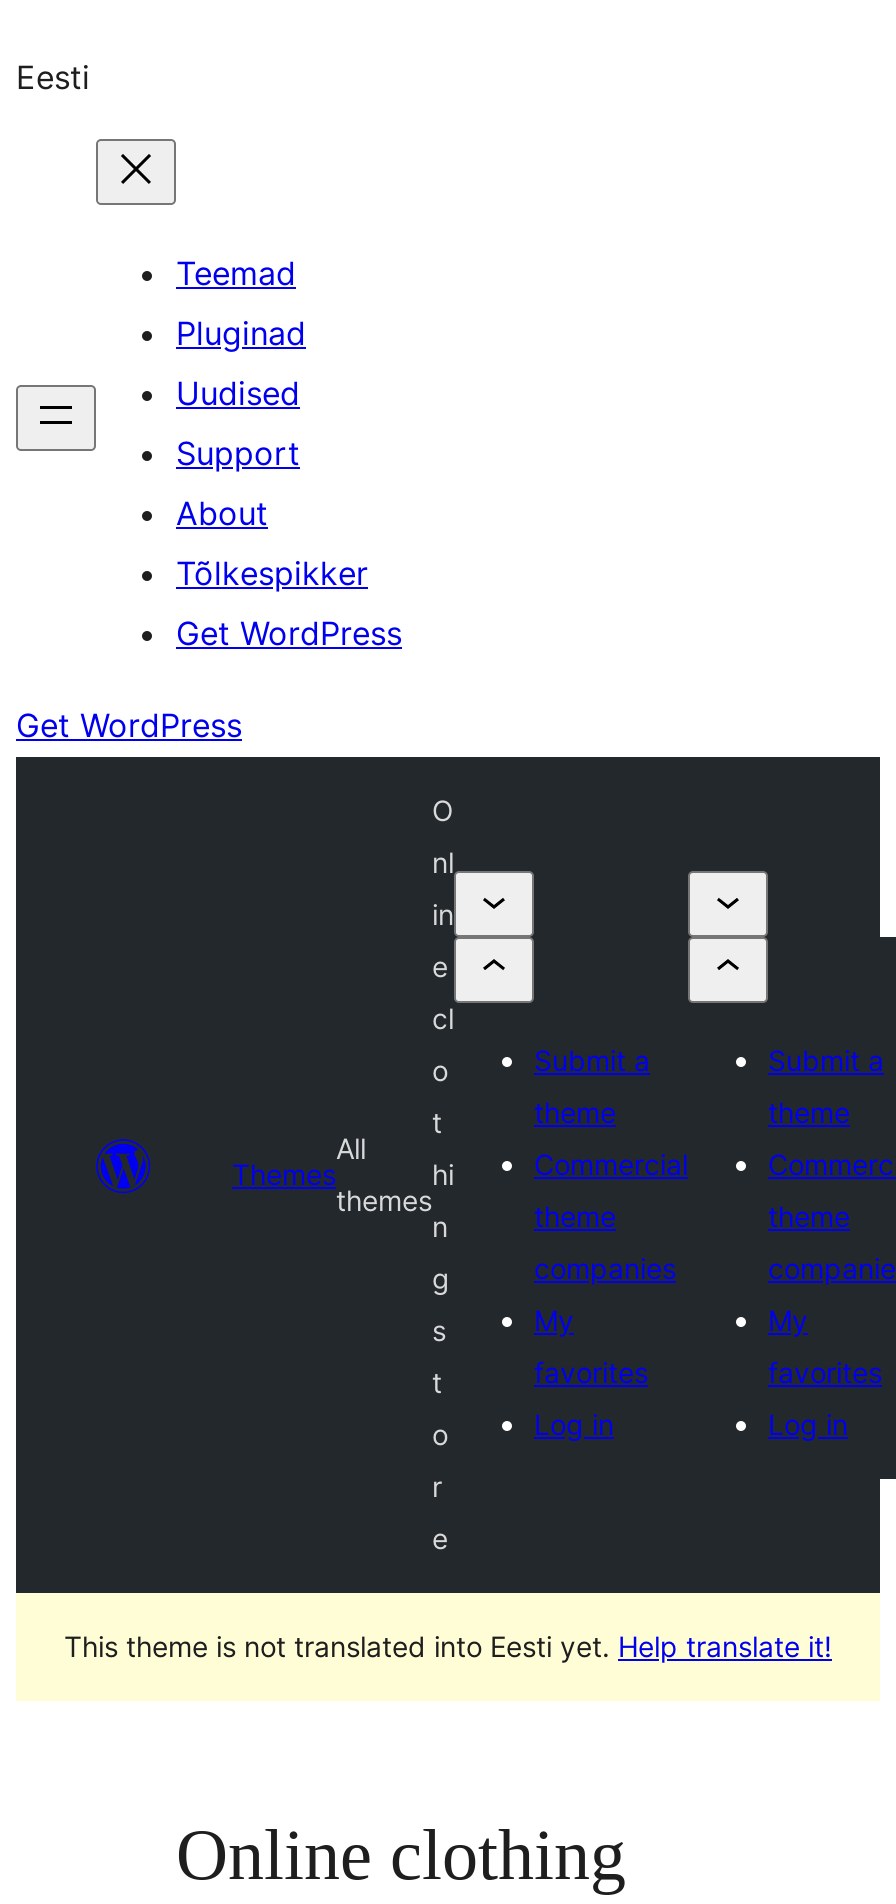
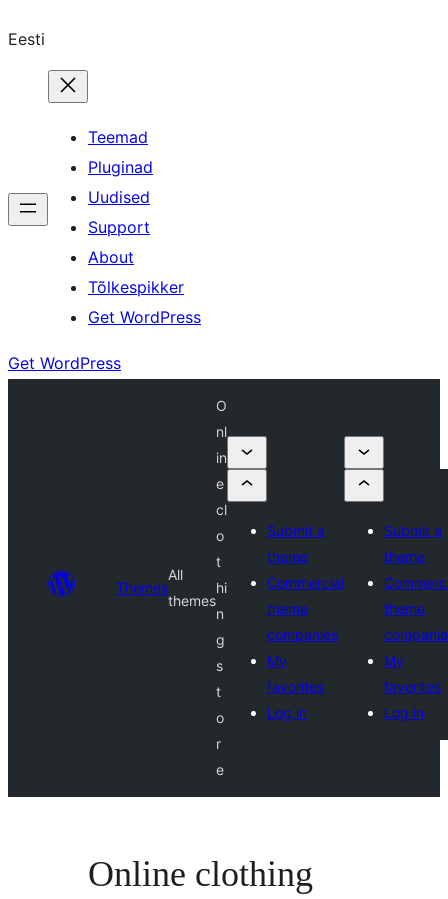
[64,1629,832,1663] This theme is not translated into Eesti yet. Help translate it! -> none

